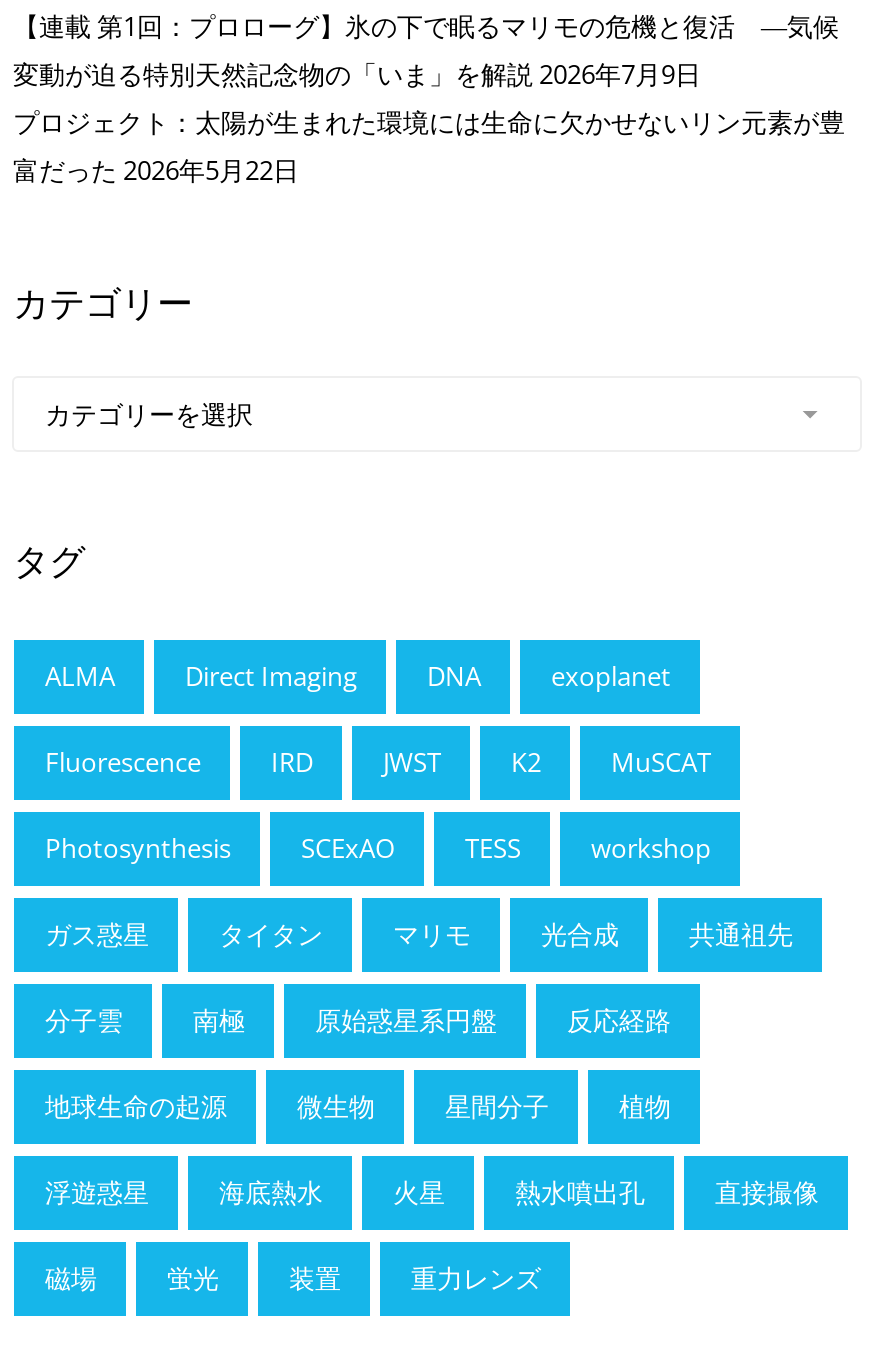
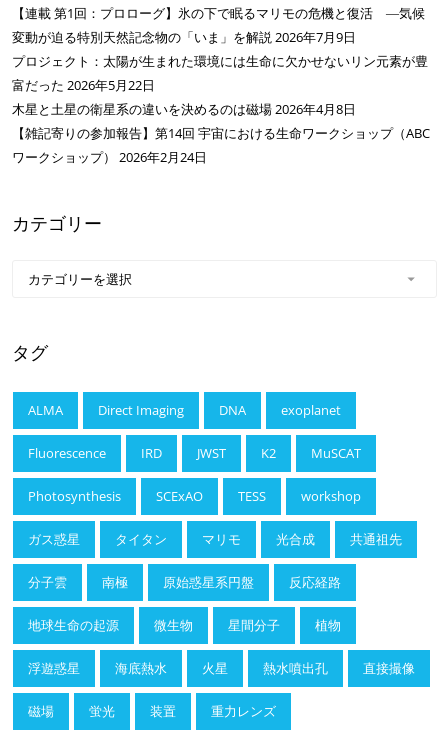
none -> [12,100,430,166] ⽊星と⼟星の衛星系の違いを決めるのは磁場 2026年4月8日 | 【雑記寄りの参加報告】第14回 宇宙における生命ワークショップ（ABC | ワークショップ） 2026年2月24日

